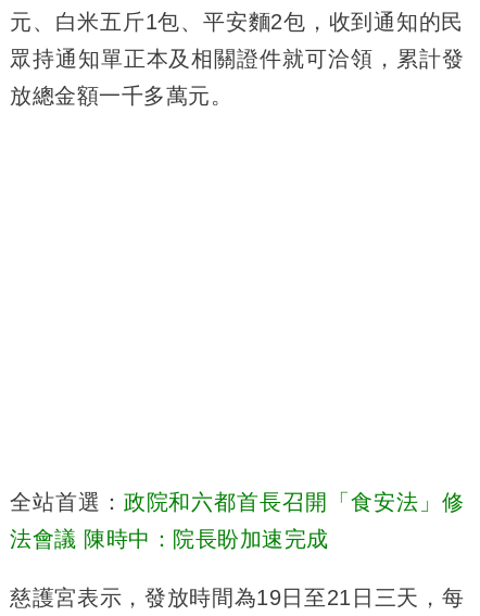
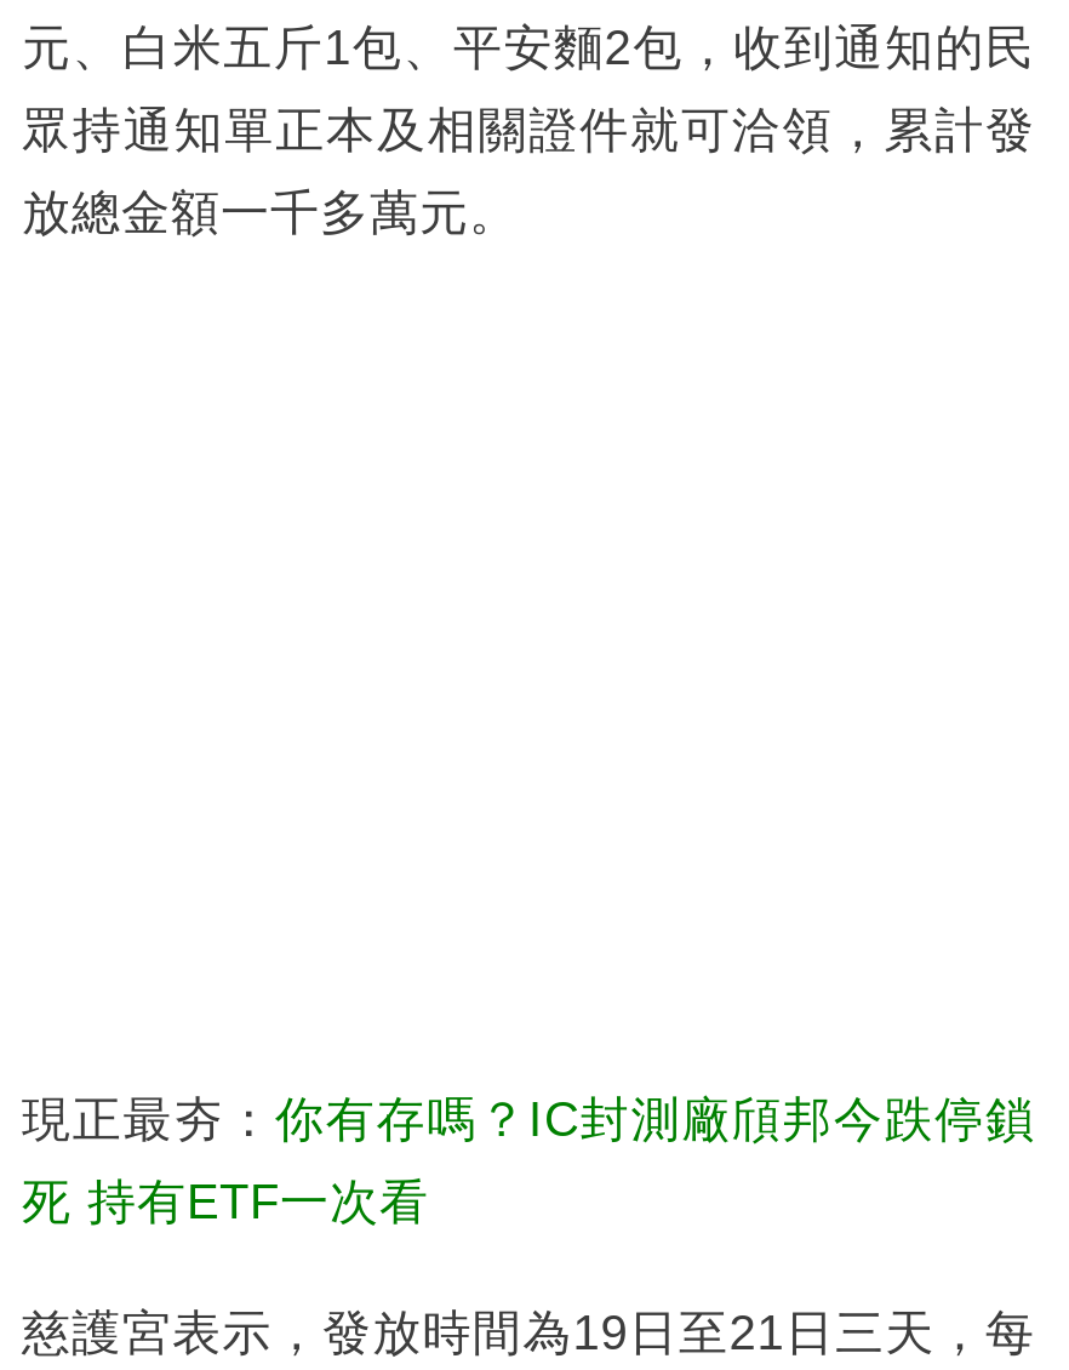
[10,490,464,514] 全站首選：政院和六都首長召開「食安法」修 -> [22,1092,1035,1145] 現正最夯：你有存嗎？IC封測廠頎邦今跌停鎖
[10,527,329,550] 法會議 陳時中：院長盼加速完成 -> [22,1174,429,1227] 死 持有ETF一次看

